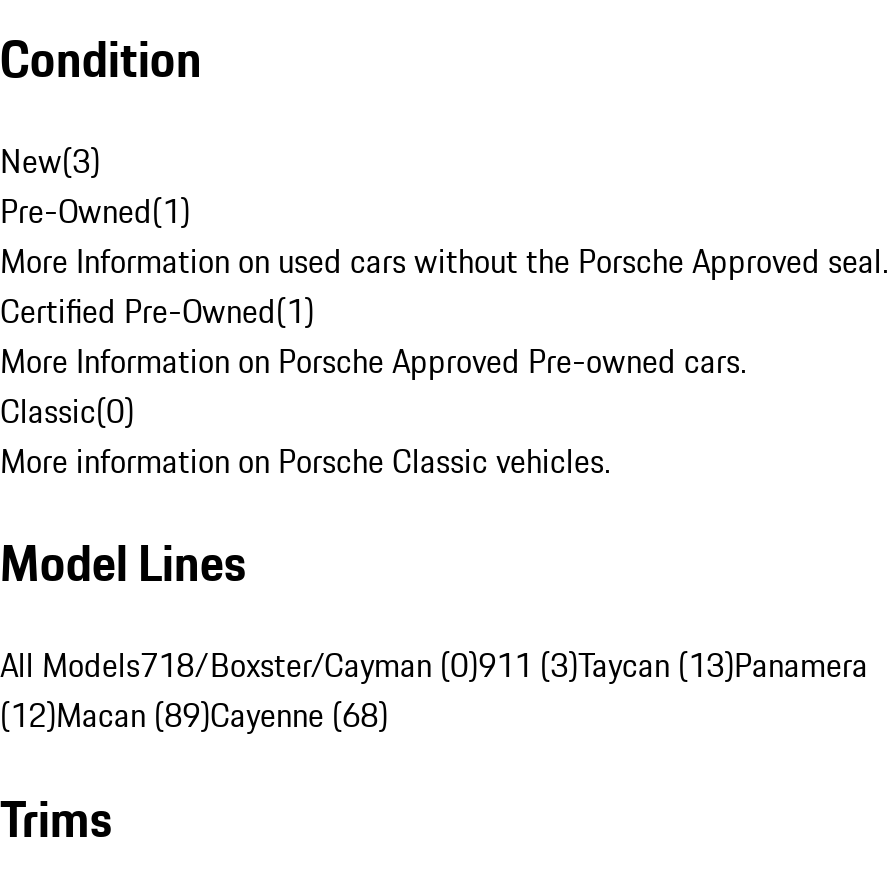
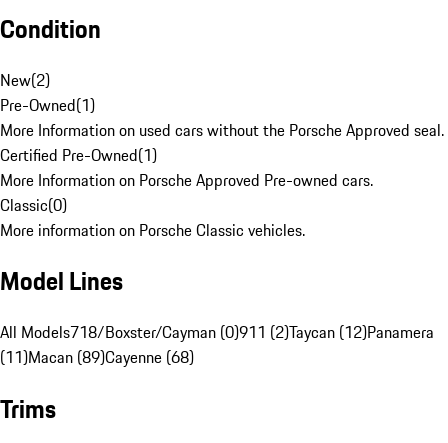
[0,136,100,184] New(3) -> [0,67,50,91] New(2)
[0,642,868,690] All Models718/Boxster/Cayman (0)911 (3)Taycan (13)Panamera -> [0,320,434,344] All Models718/Boxster/Cayman (0)911 (2)Taycan (12)Panamera
[0,692,388,740] (12)Macan (89)Cayenne (68) -> [0,345,194,369] (11)Macan (89)Cayenne (68)

